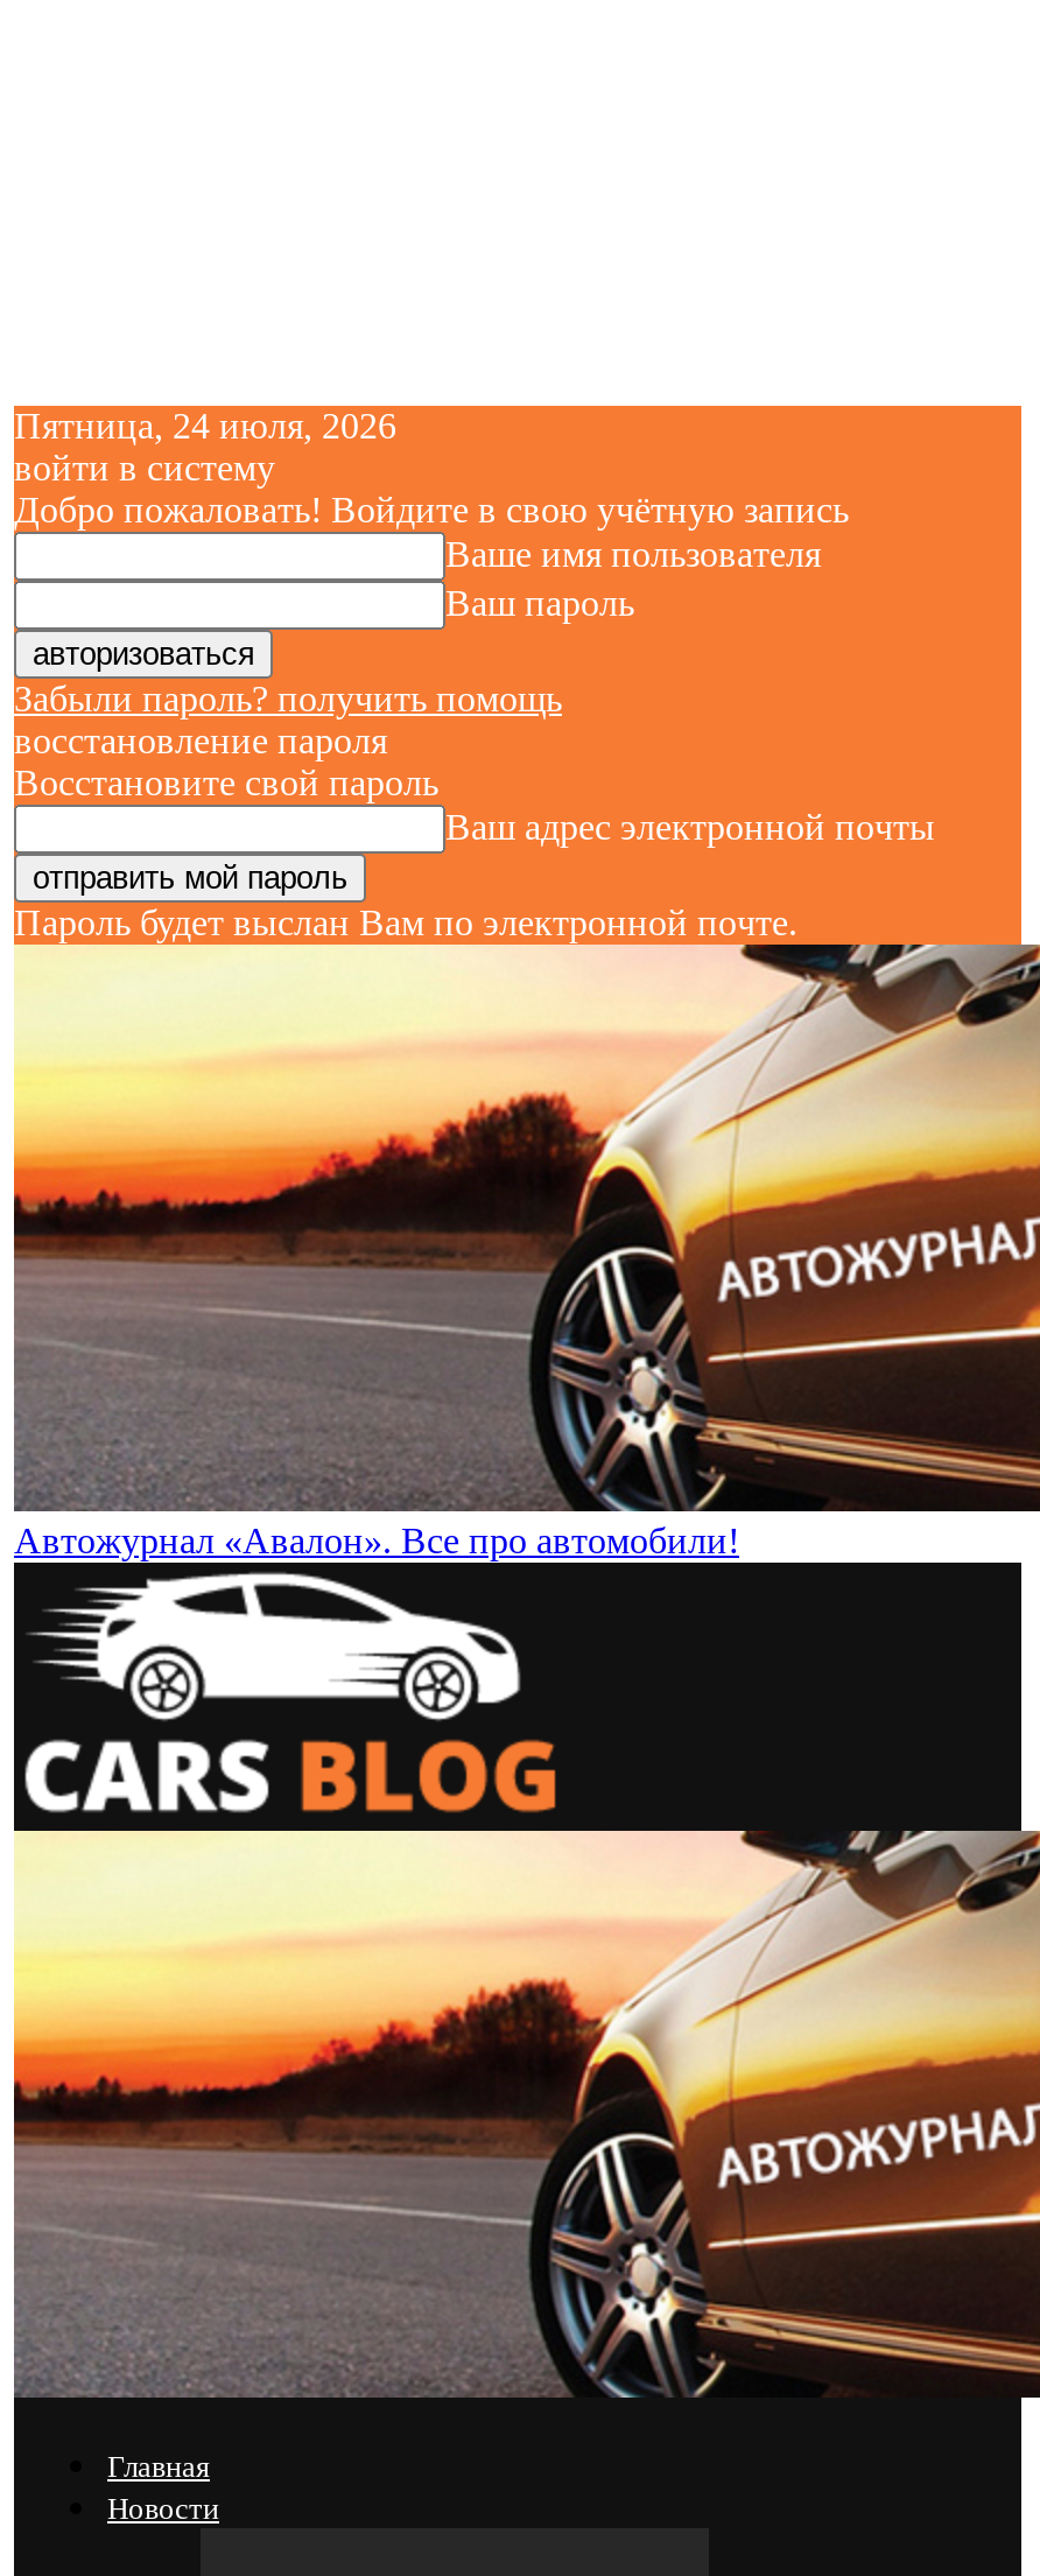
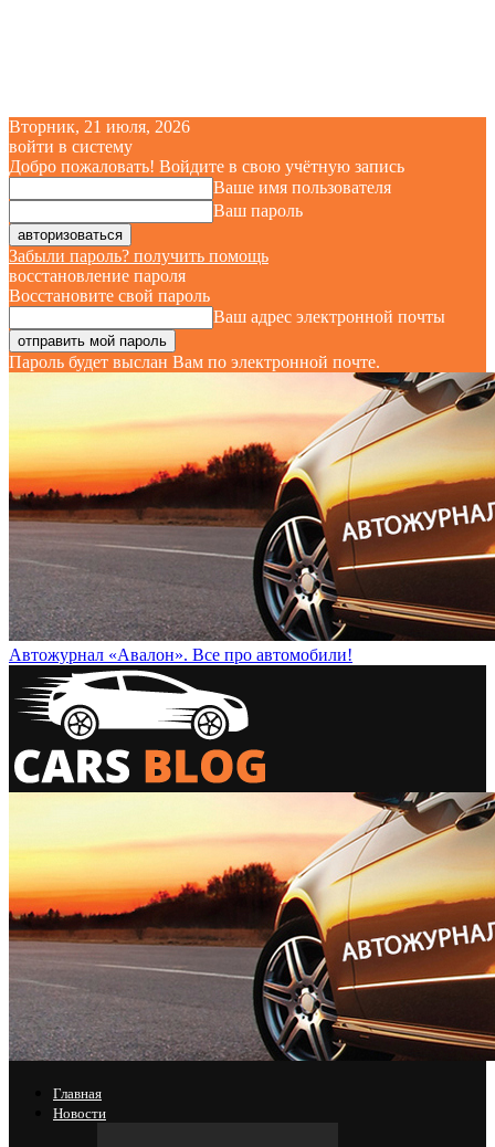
[14,406,396,445] Пятница, 24 июля, 2026 -> [9,117,190,136] Вторник, 21 июля, 2026

